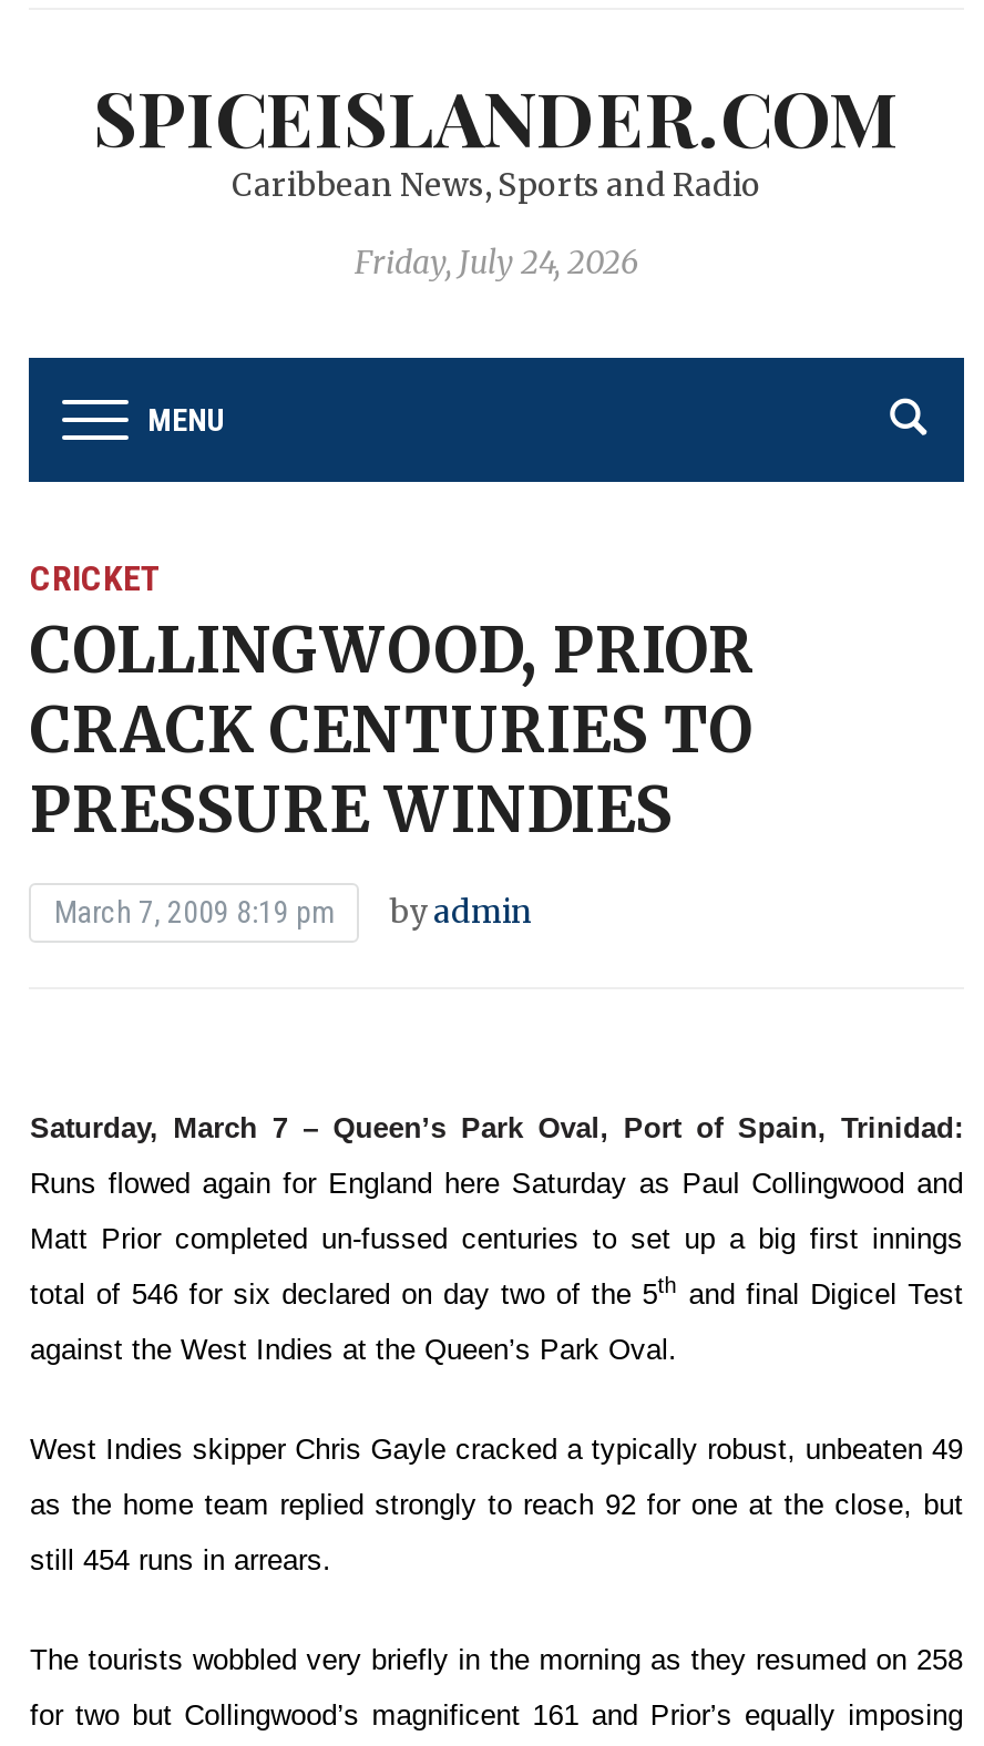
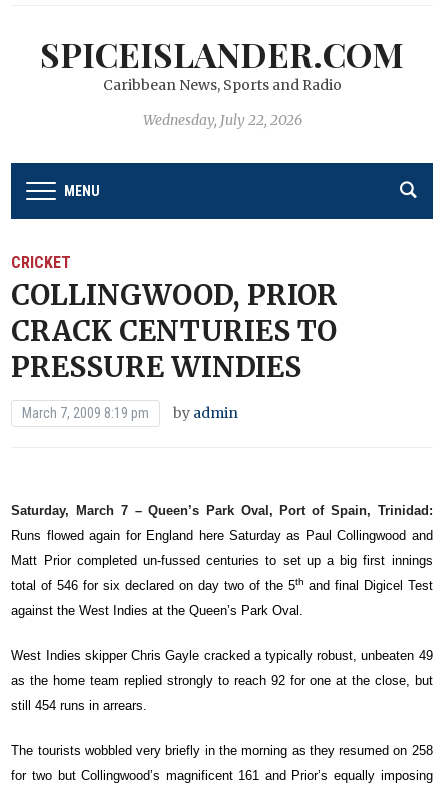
[355,243,638,283] Friday, July 24, 2026 -> [142,111,301,129] Wednesday, July 22, 2026

